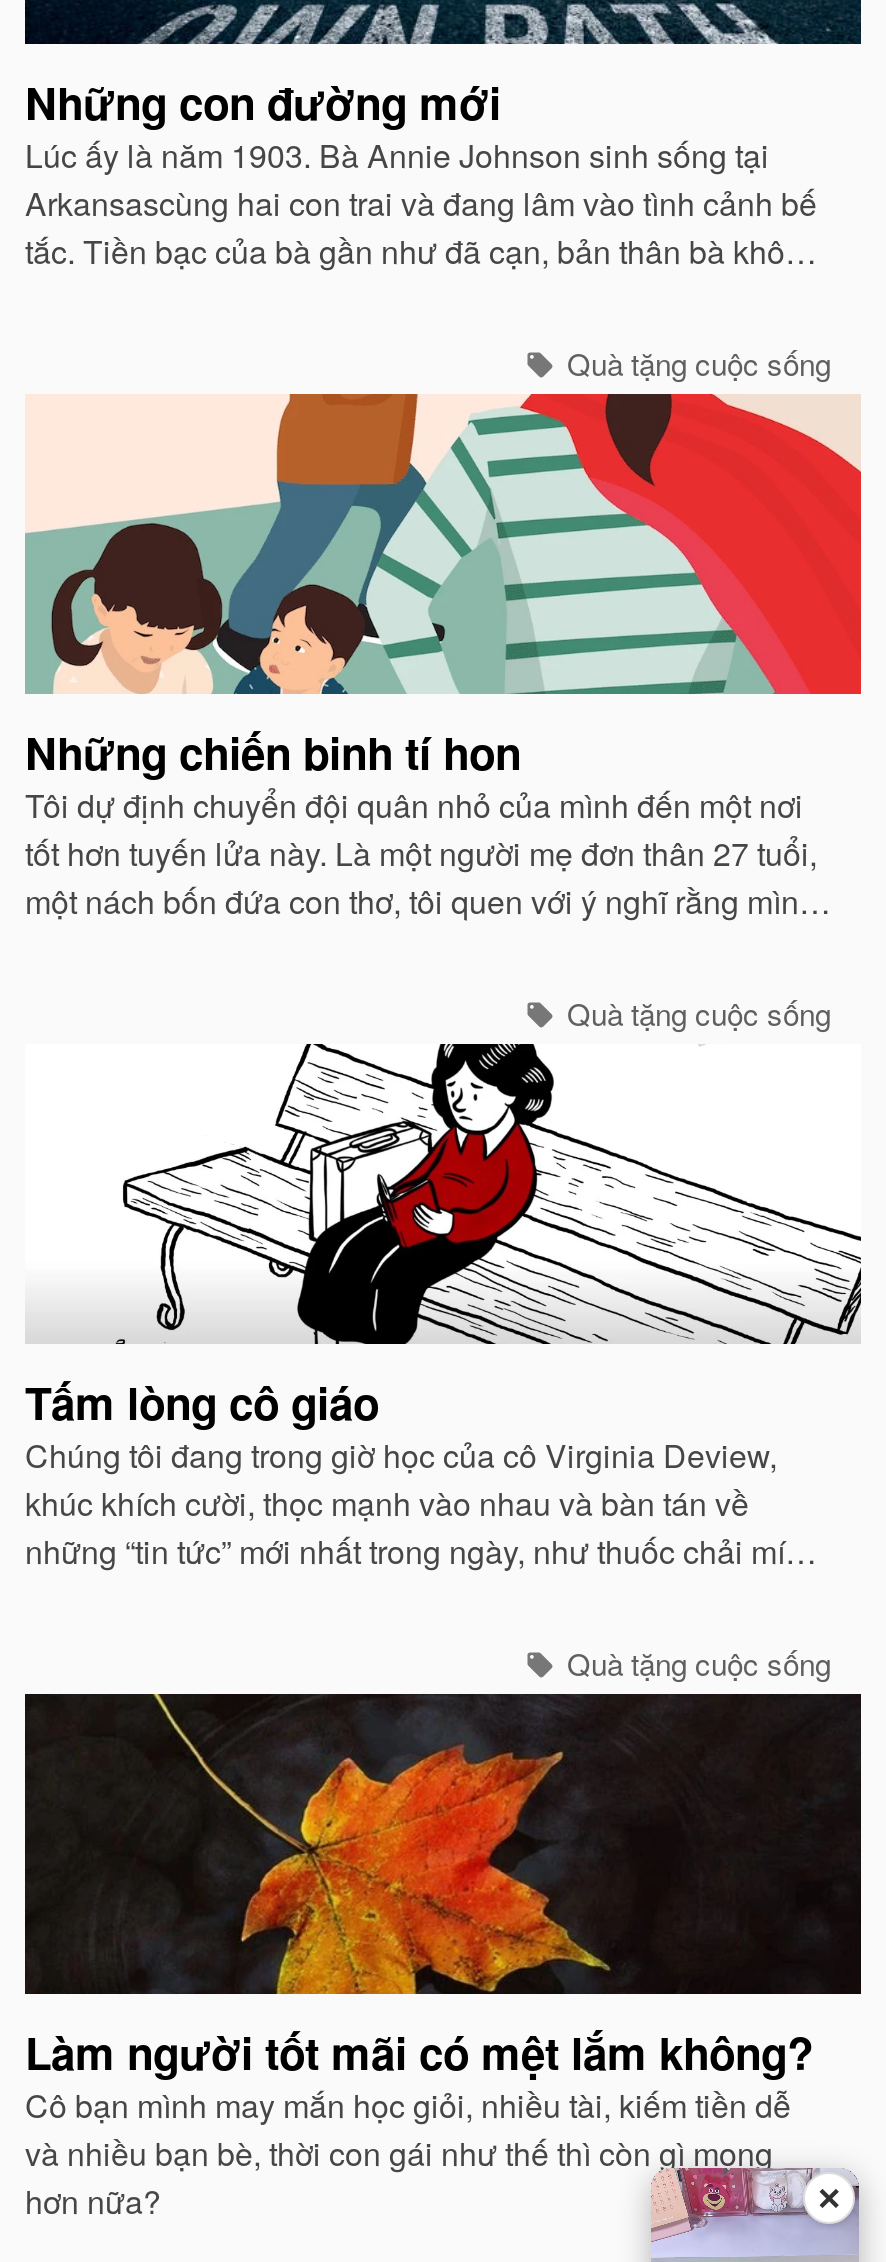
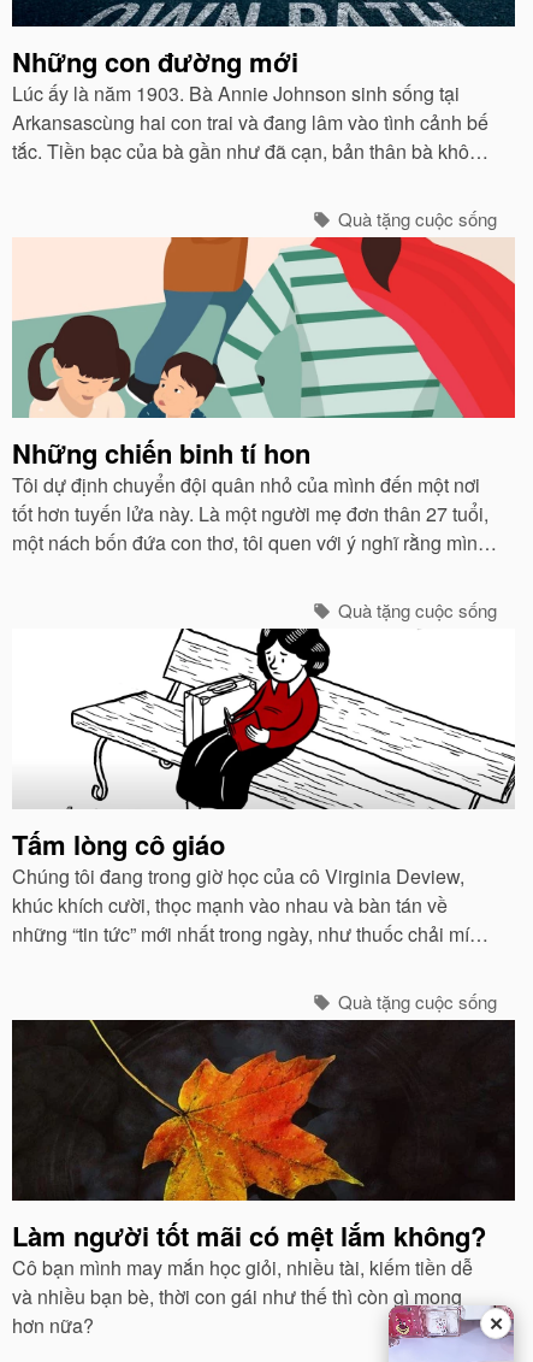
[651,2168,817,2236] [image] -> [387,1307,484,1346] [image]

